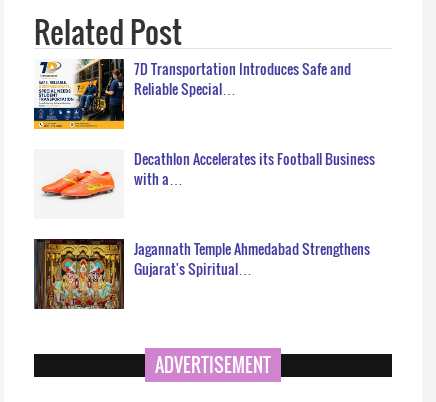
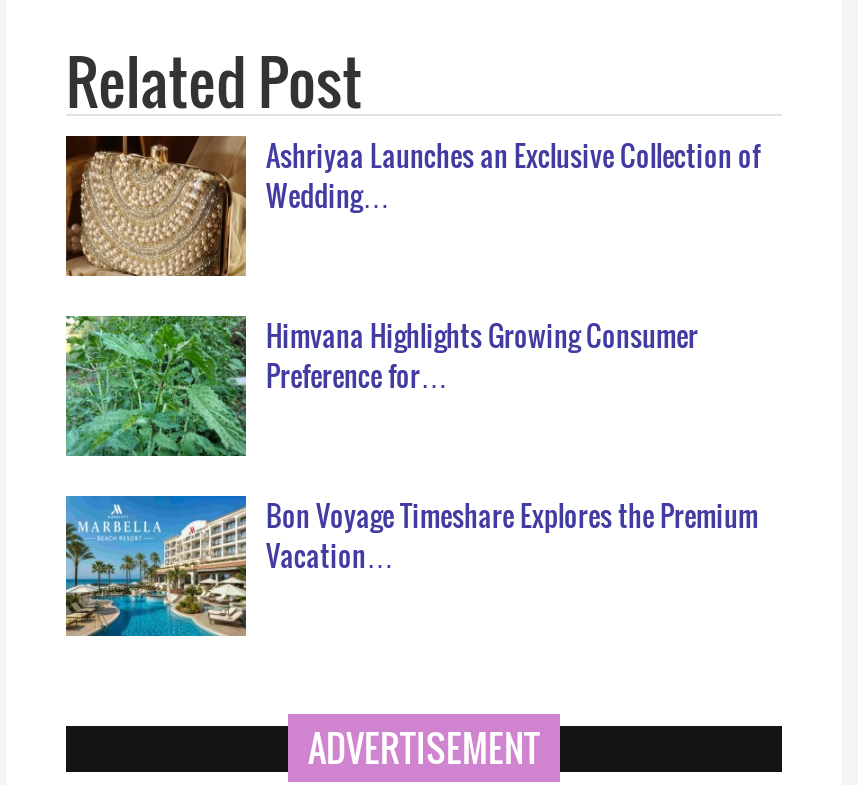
[33,58,351,130] [image] | 7D Transportation Introduces Safe and | Reliable Special… -> [64,133,760,278] [image] | Ashriyaa Launches an Exclusive Collection of | Wedding…
[34,148,375,219] [image] | Decathlon Accelerates its Football Business | with a… -> [64,313,698,458] [image] | Himvana Highlights Growing Consumer | Preference for…
[33,238,370,310] [image] | Jagannath Temple Ahmedabad Strengthens | Gujarat's Spiritual… -> [64,493,758,638] [image] | Bon Voyage Timeshare Explores the Premium | Vacation…

